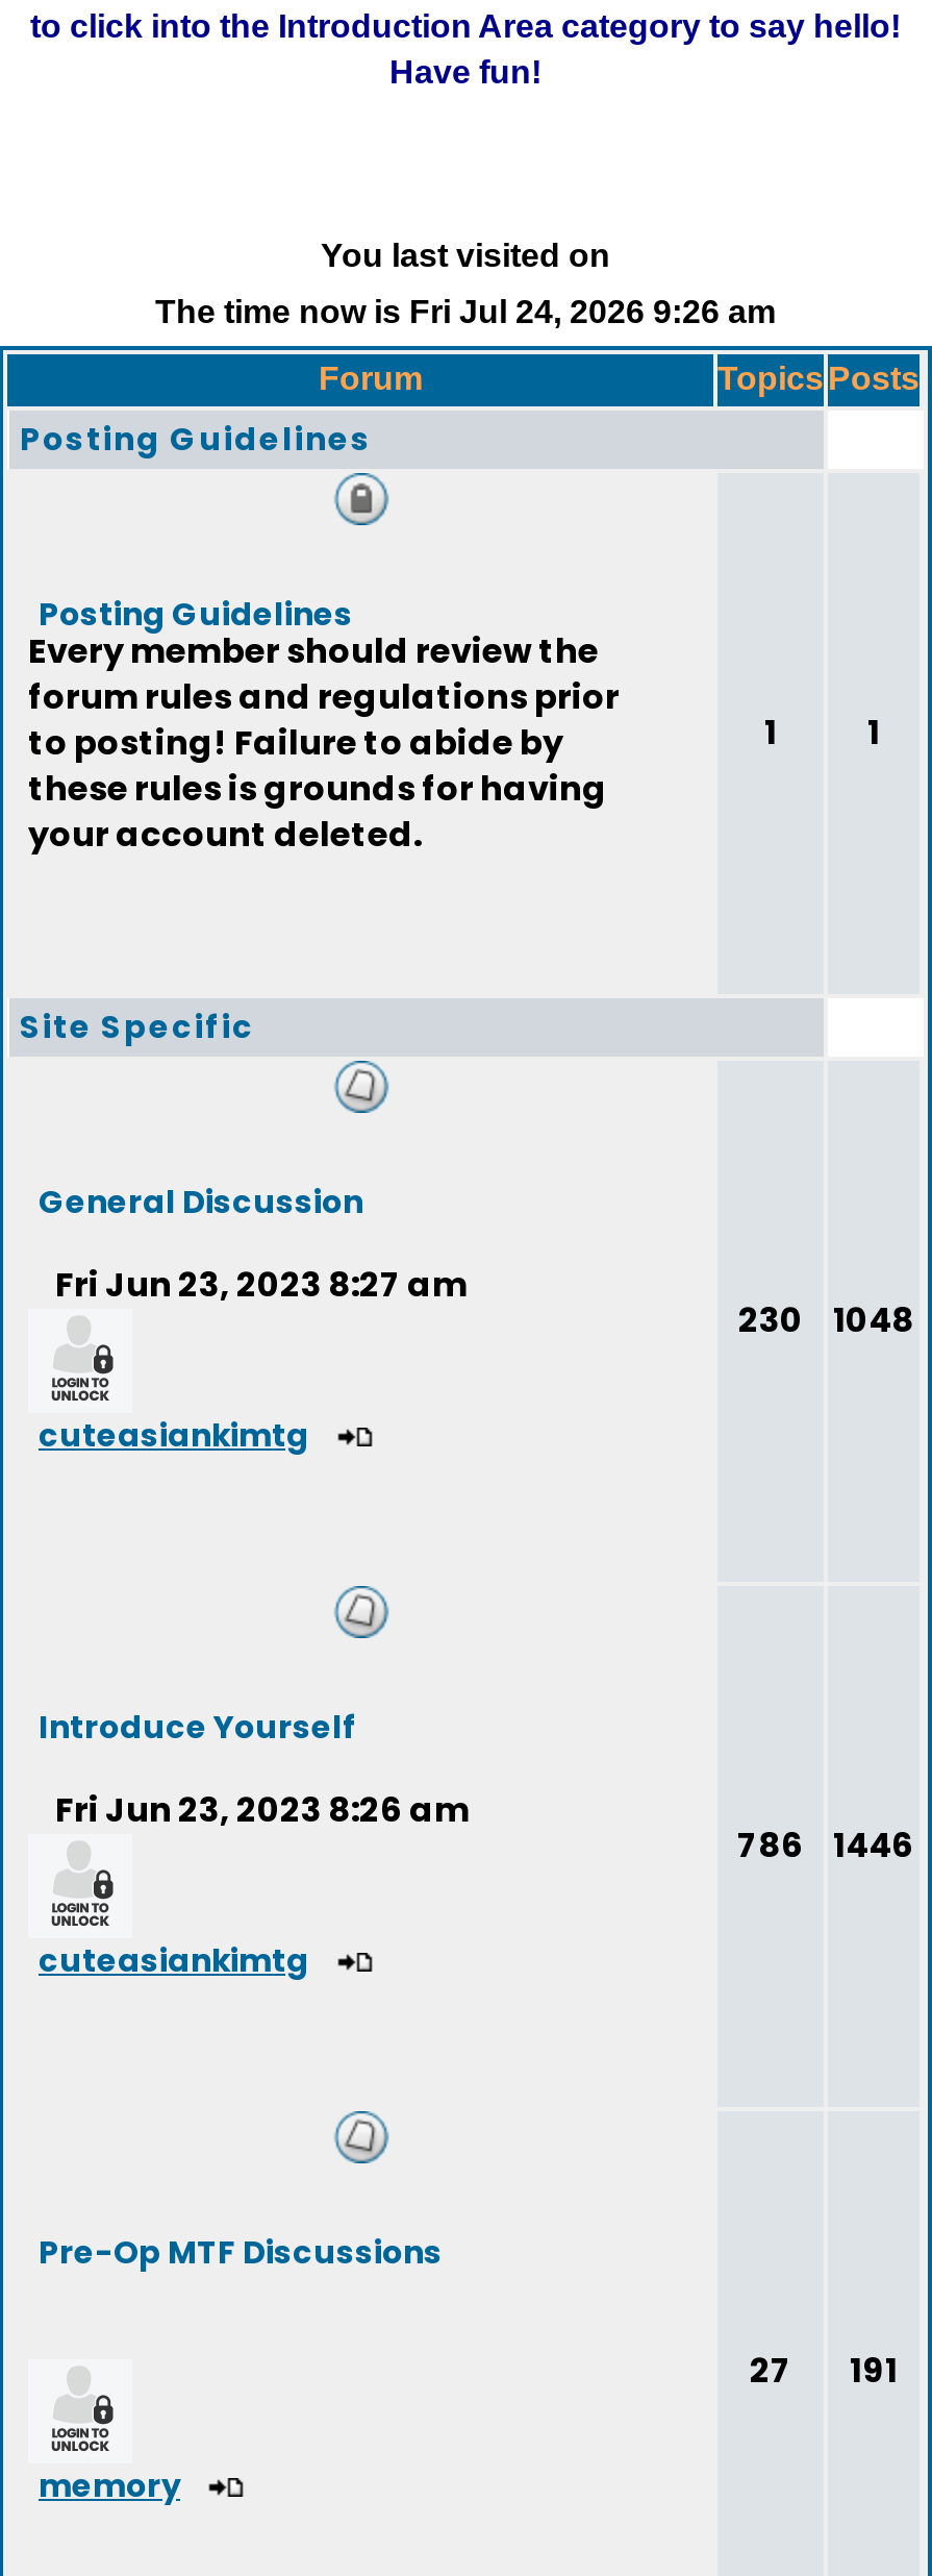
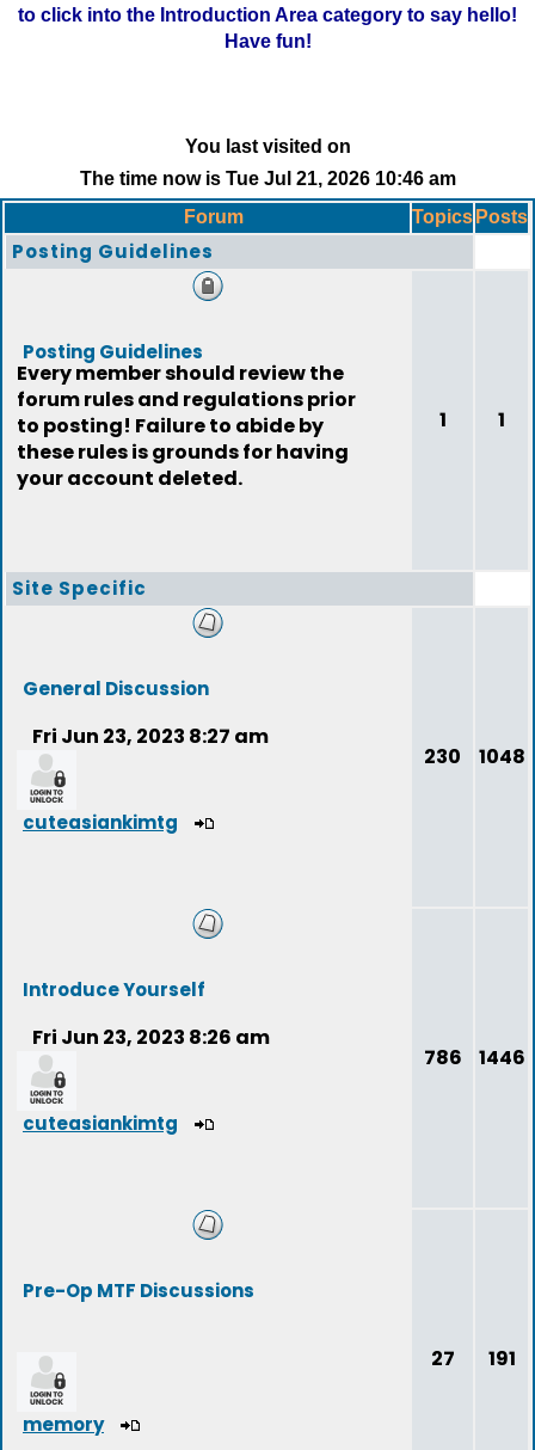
[155,294,776,329] The time now is Fri Jul 24, 2026 9:26 am -> [79,168,456,189] The time now is Tue Jul 21, 2026 10:46 am

